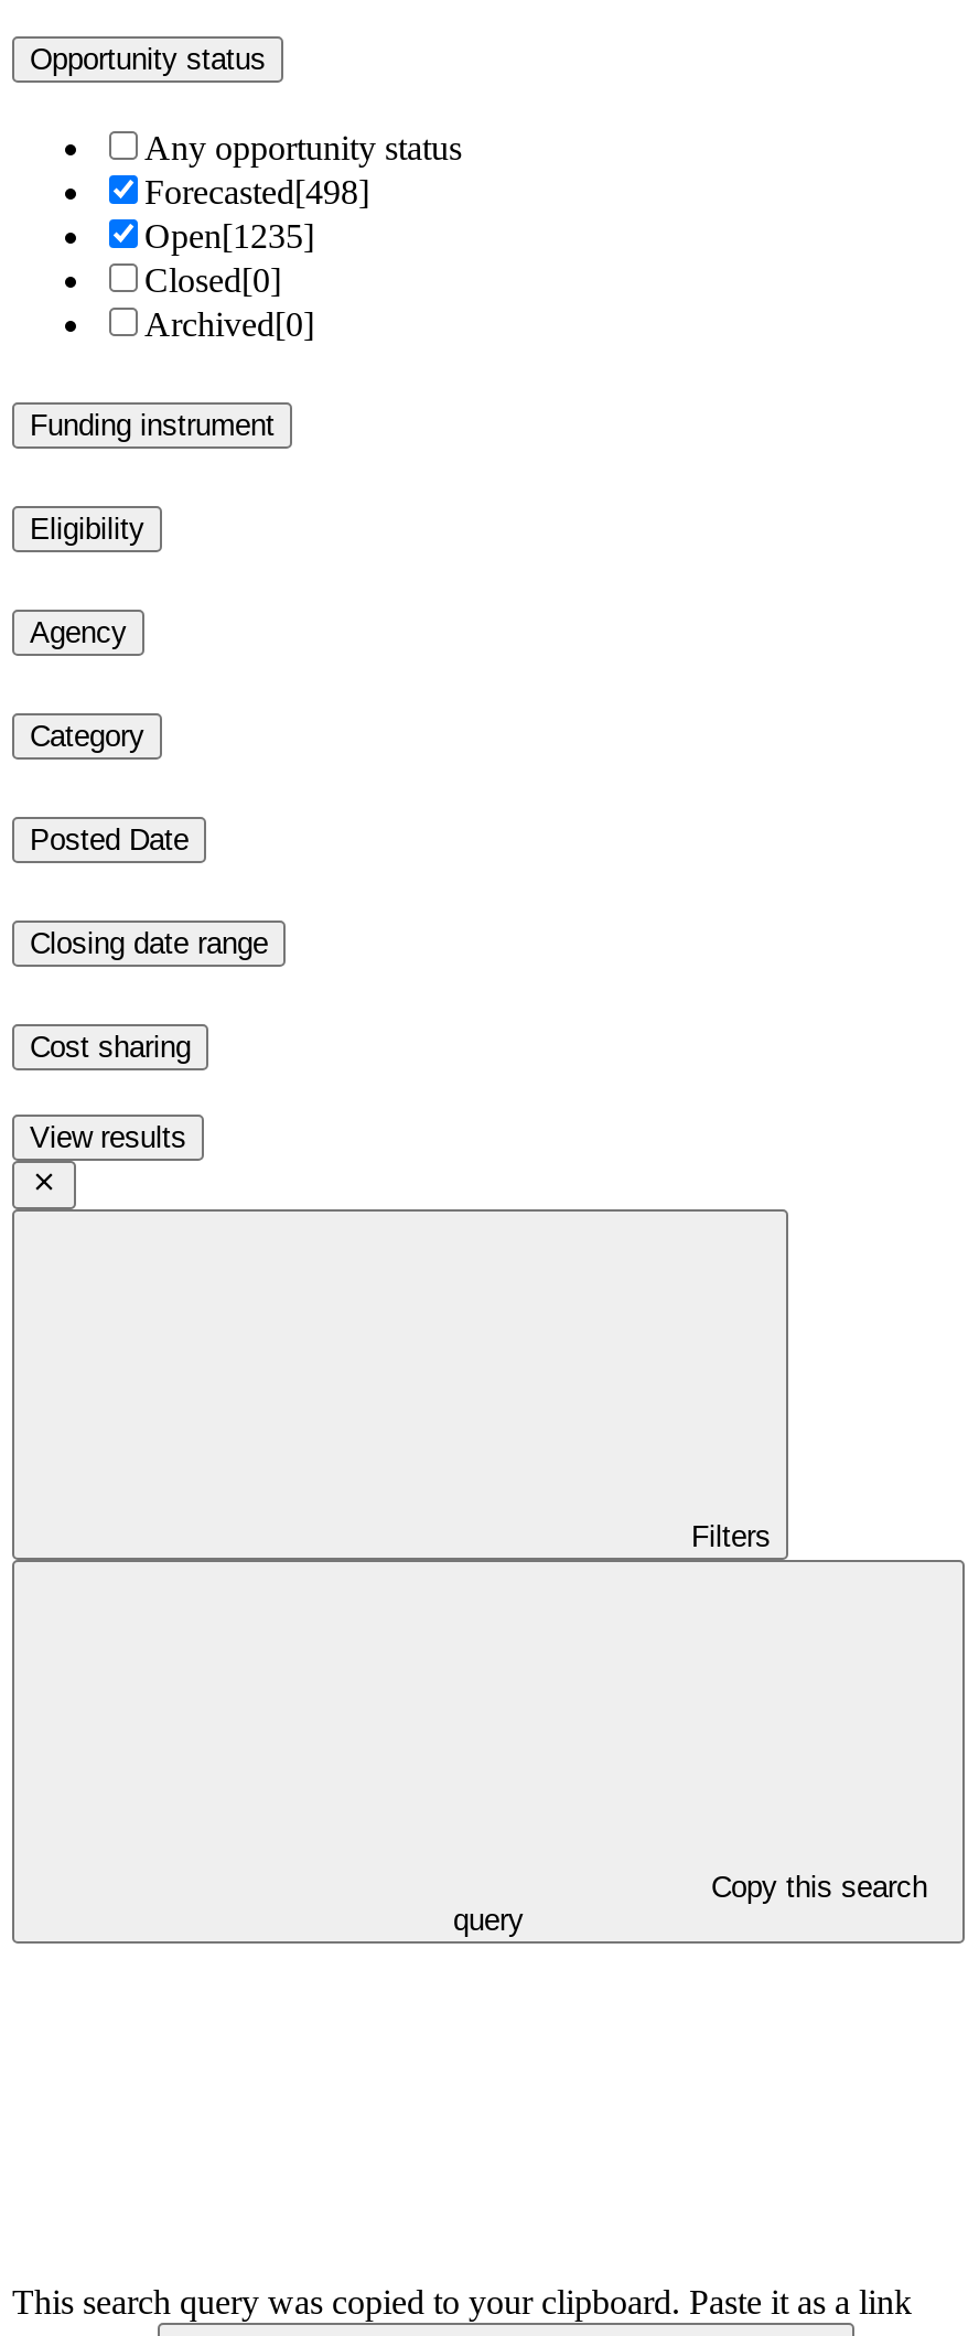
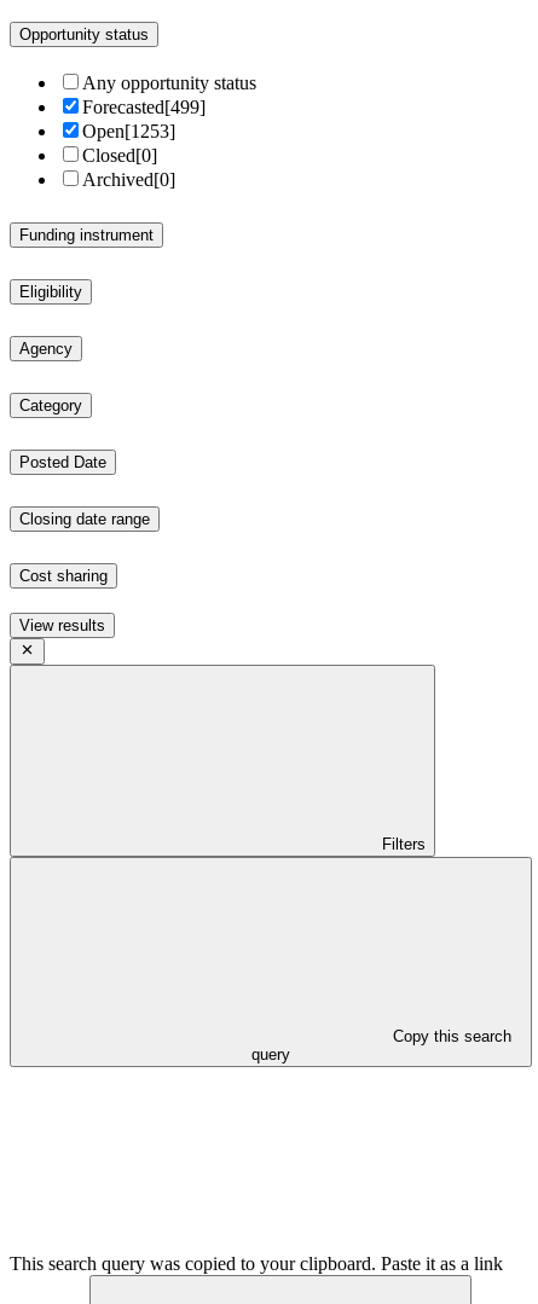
[144,174,369,212] Forecasted[498] -> [82,97,206,118] Forecasted[499]
[144,218,314,256] Open[1235] -> [82,121,175,142] Open[1253]

